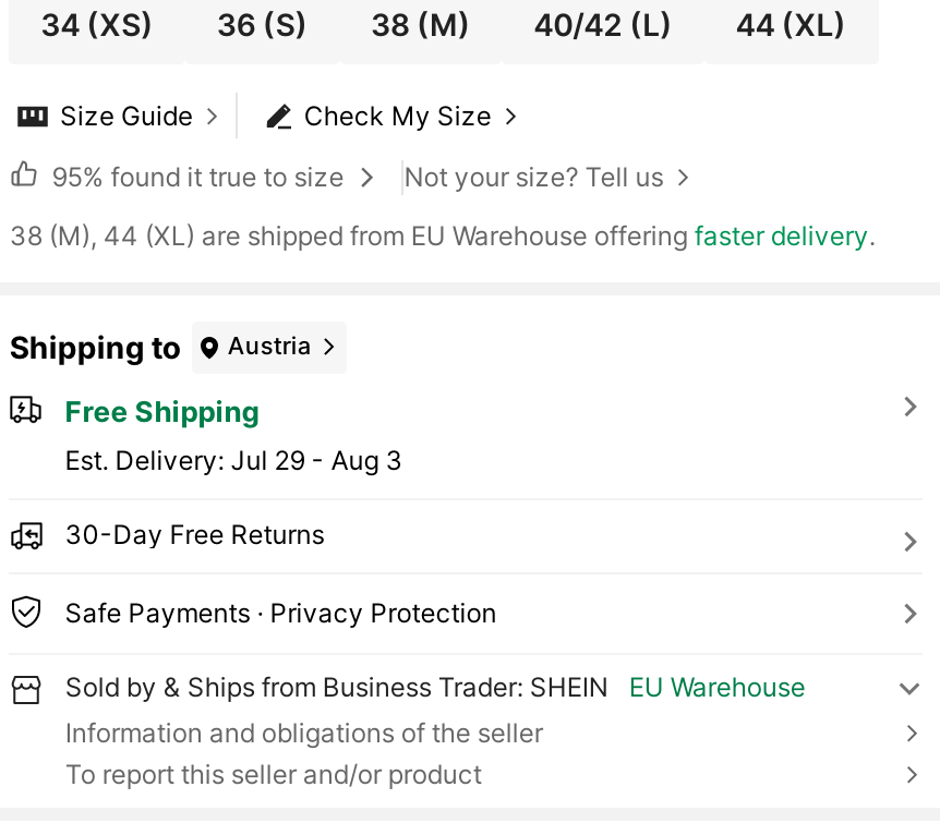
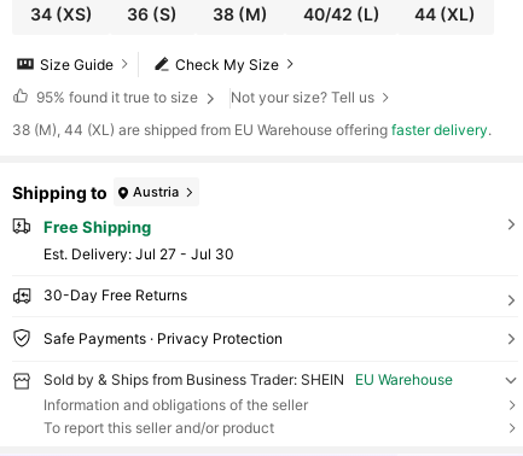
[65,443,403,475] Est. Delivery: Jul 29 - Aug 3 -> [43,245,234,263] Est. Delivery: Jul 27 - Jul 30

